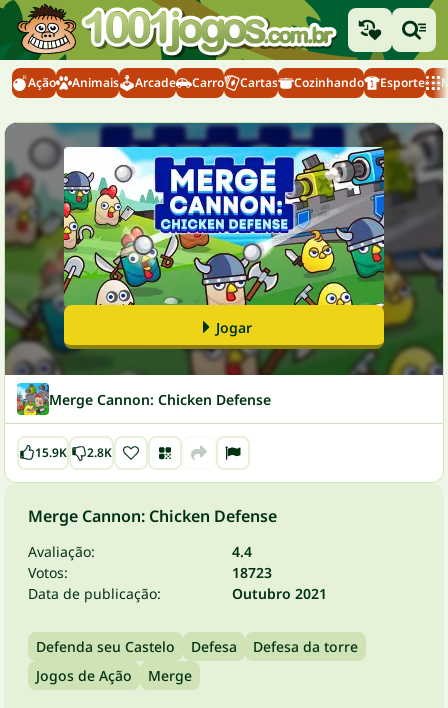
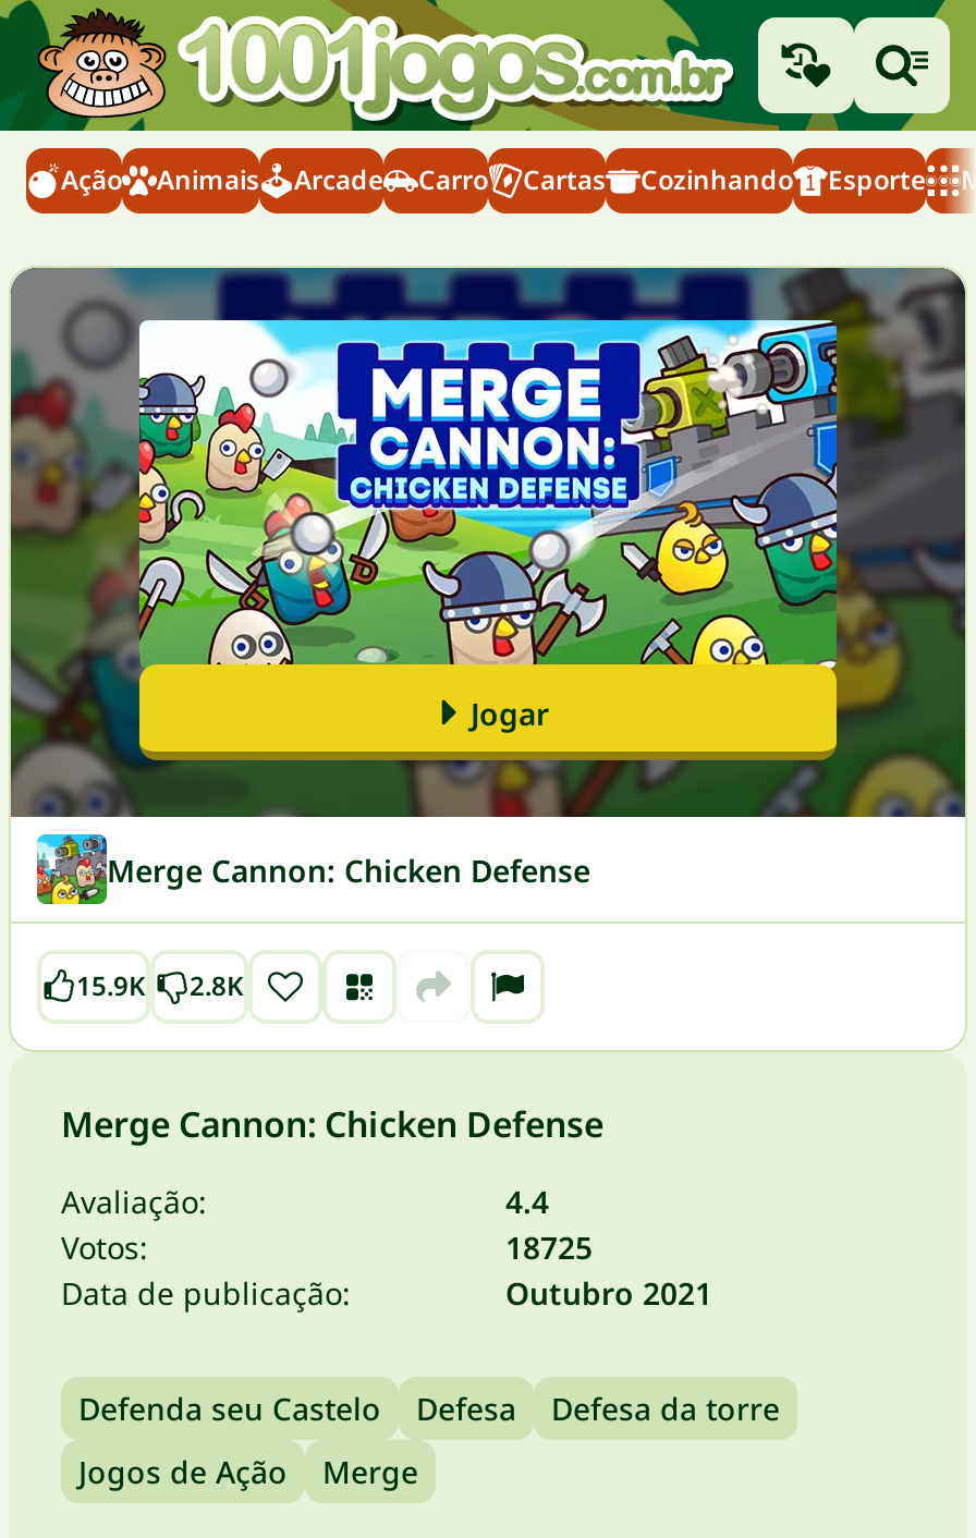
[232,563,272,582] 18723 -> [505,1226,593,1268] 18725

